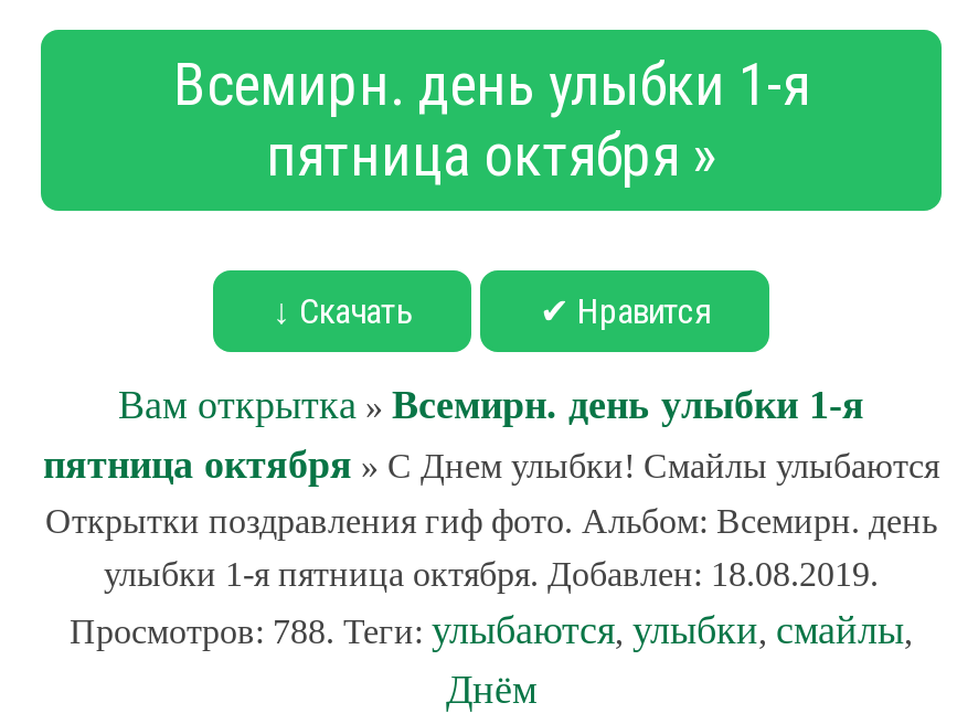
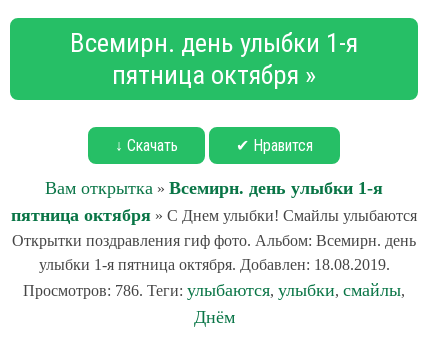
[70,607,913,652] Просмотров: 788. Теги: улыбаются, улыбки, смайлы, -> [23,280,405,300] Просмотров: 786. Теги: улыбаются, улыбки, смайлы,

